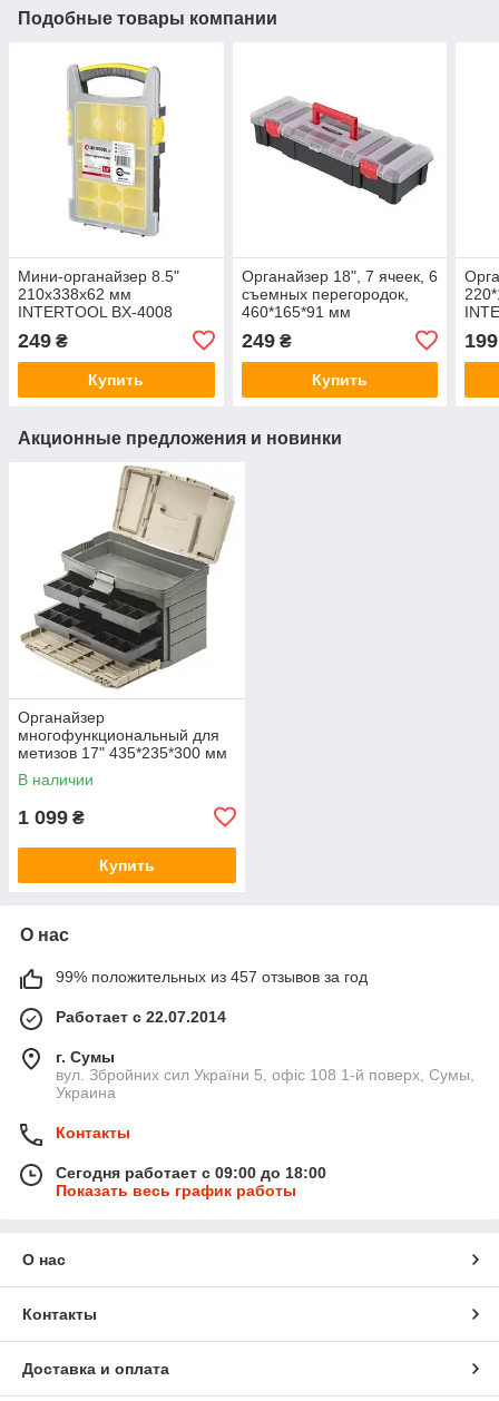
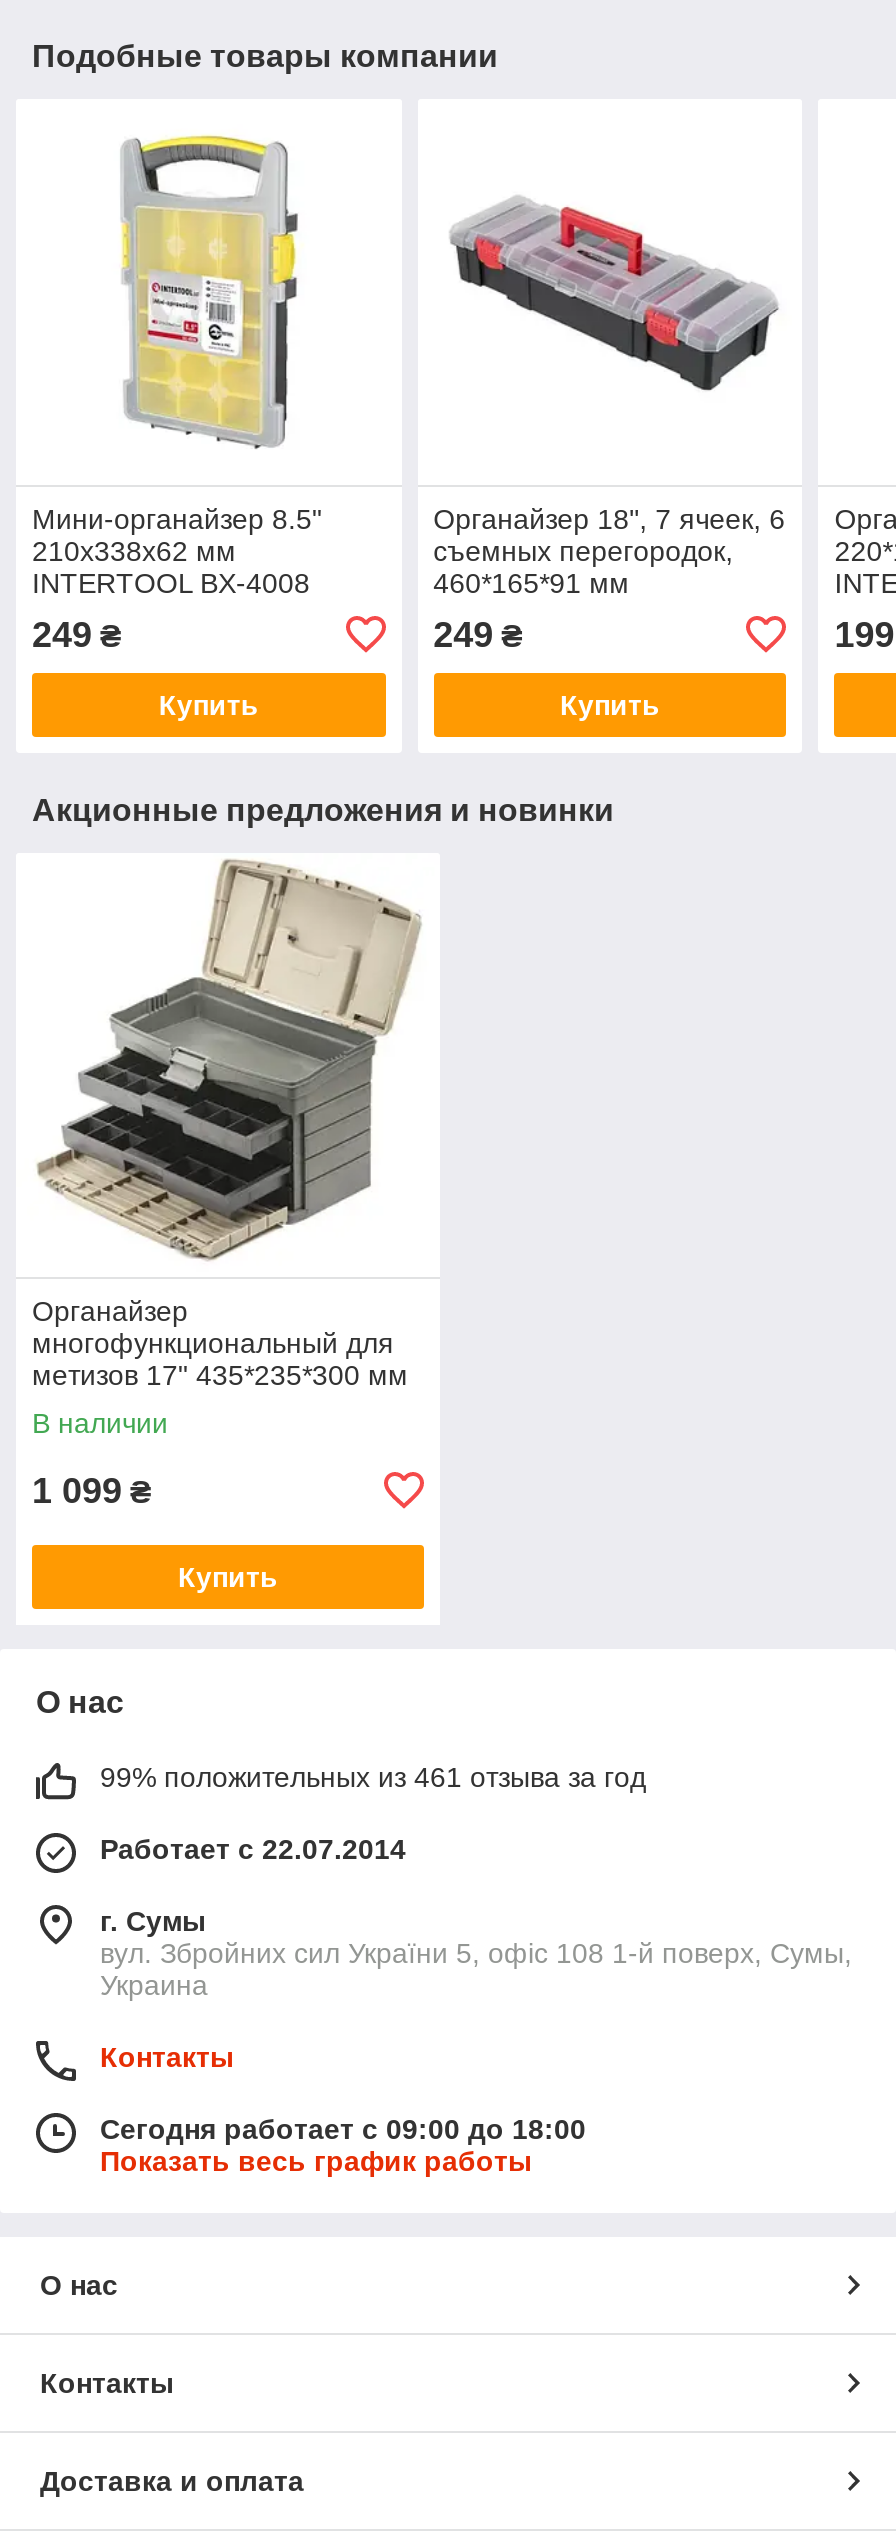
[56,968,368,985] 99% положительных из 457 отзывов за год -> [100,1761,646,1793] 99% положительных из 461 отзыва за год

